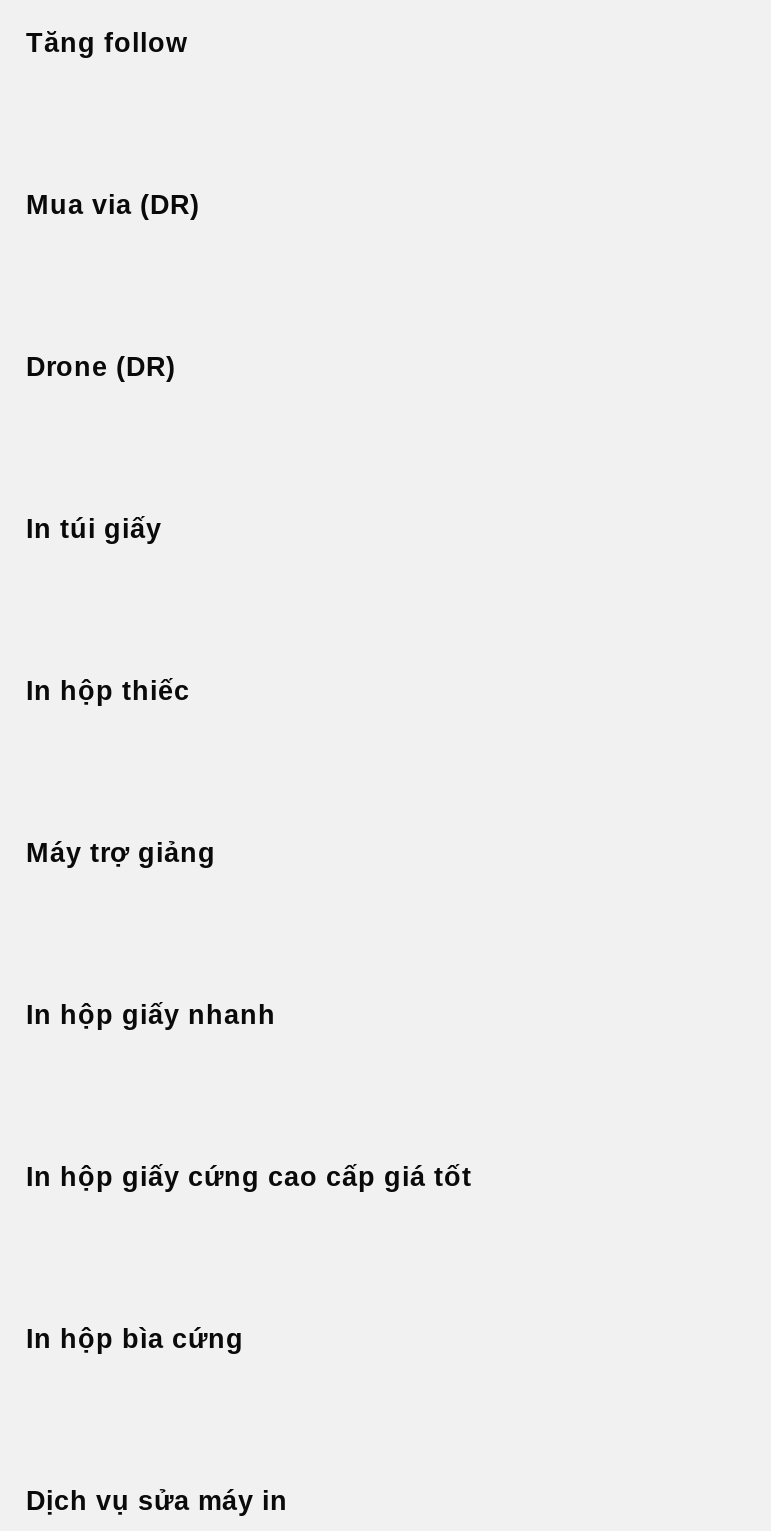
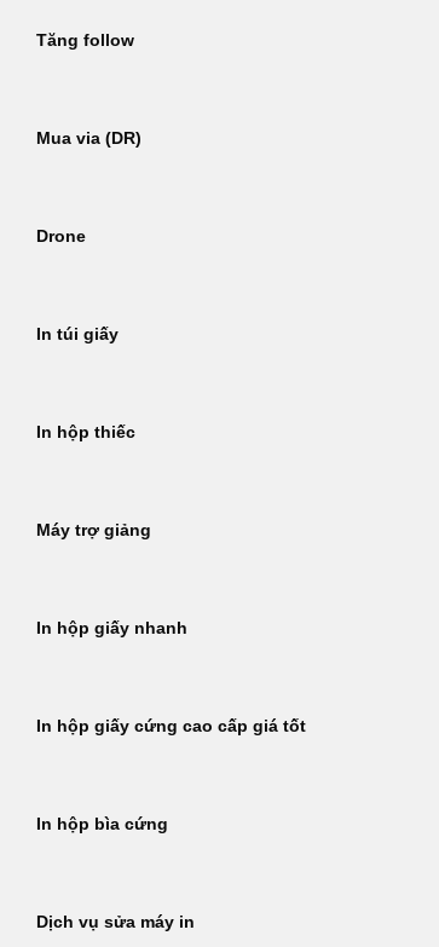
[26,352,176,382] Drone (DR) -> [36,228,86,246] Drone

